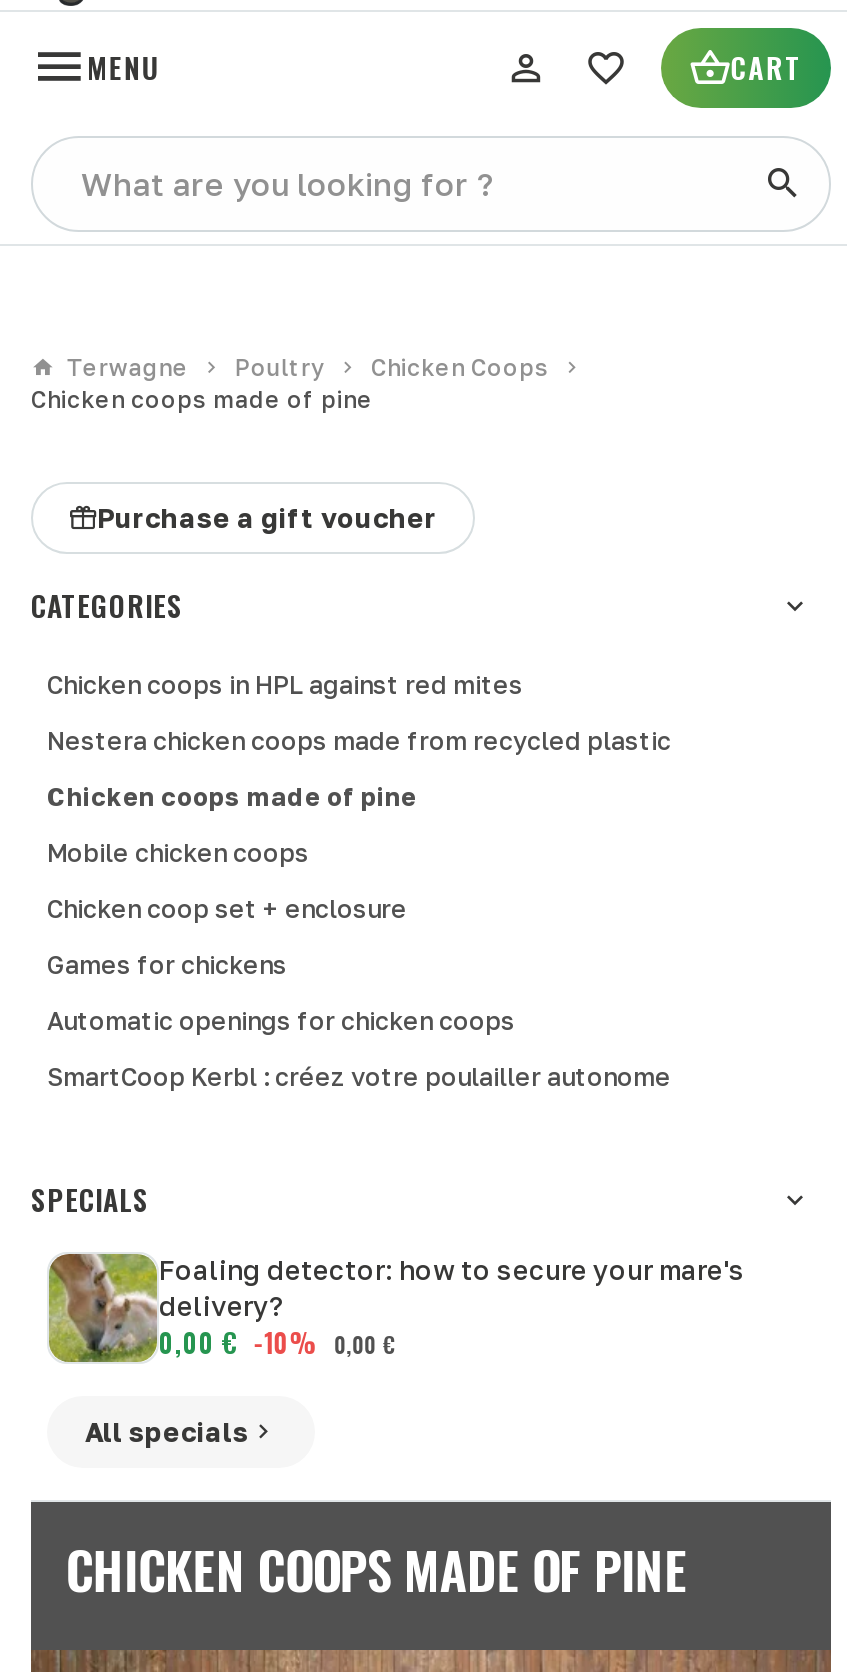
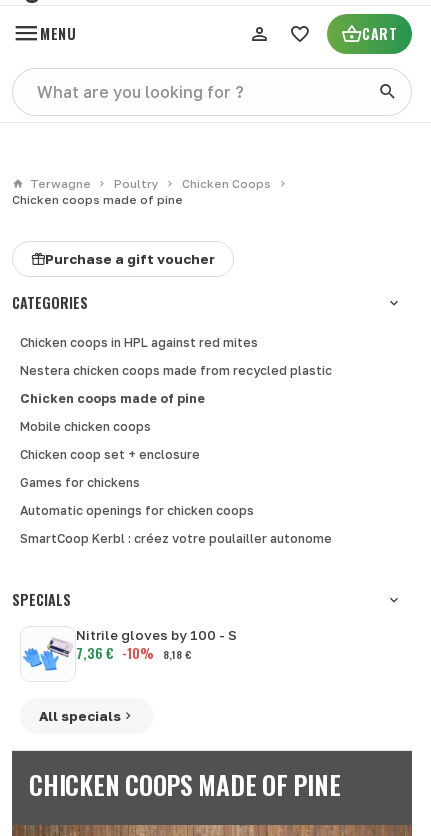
[47,1252,745,1364] [image] | Foaling detector: how to secure your mare's | delivery? | 0,00 € -10% 0,00 € -> [21,627,237,681] [image] | Nitrile gloves by 100 - S | 7,36 € -10% 8,18 €

